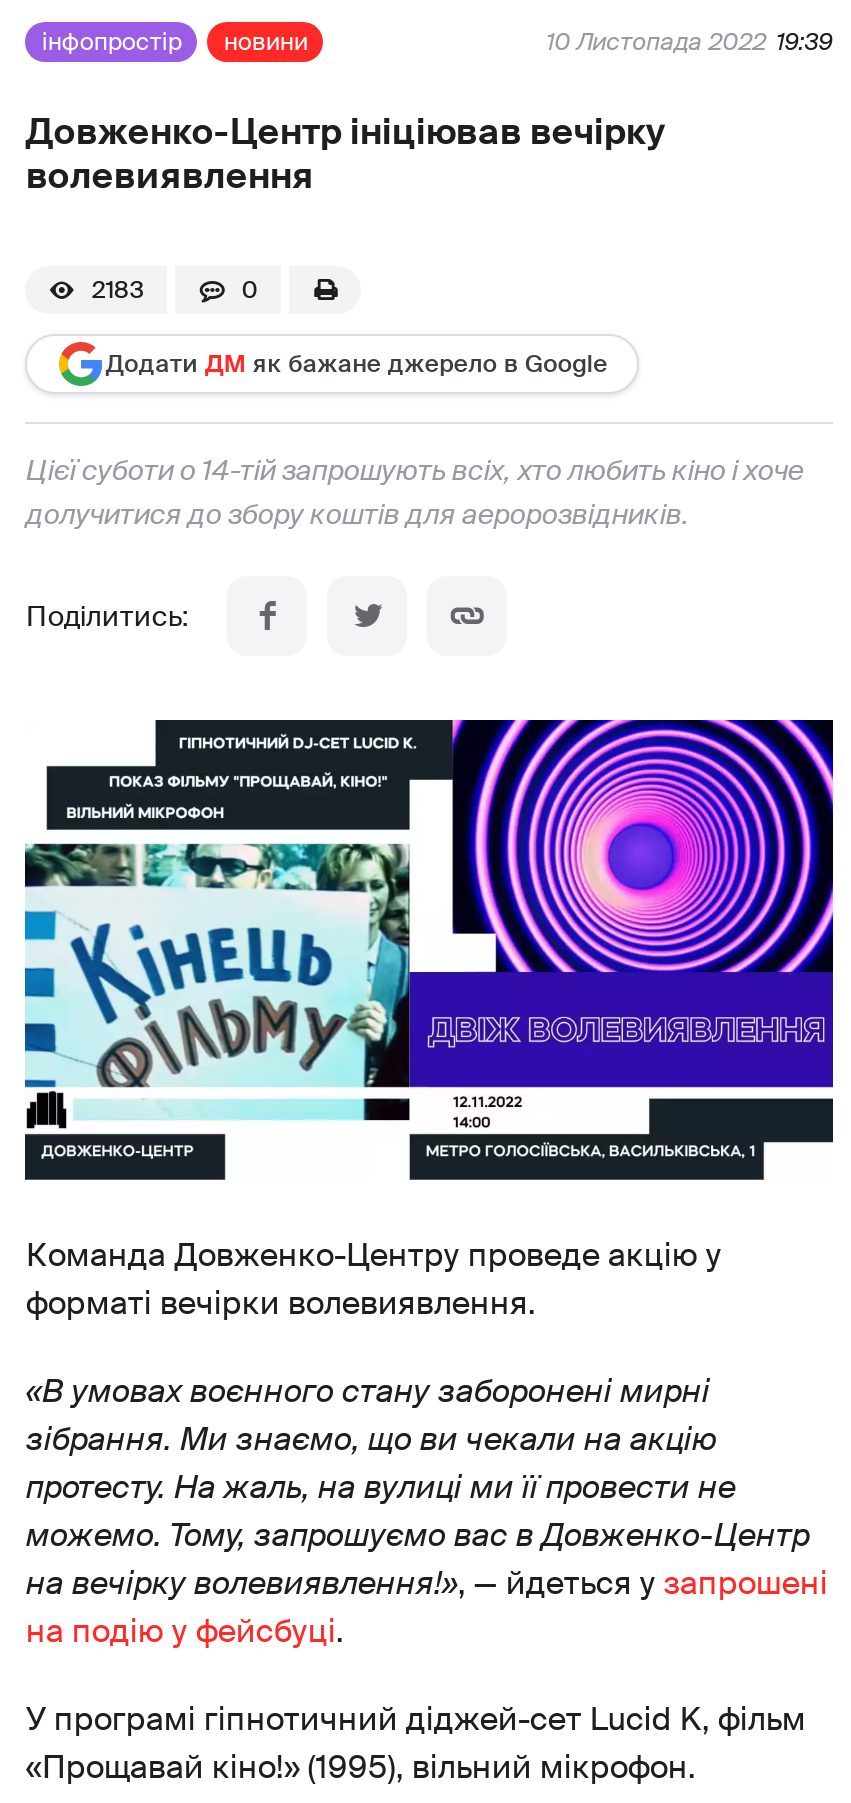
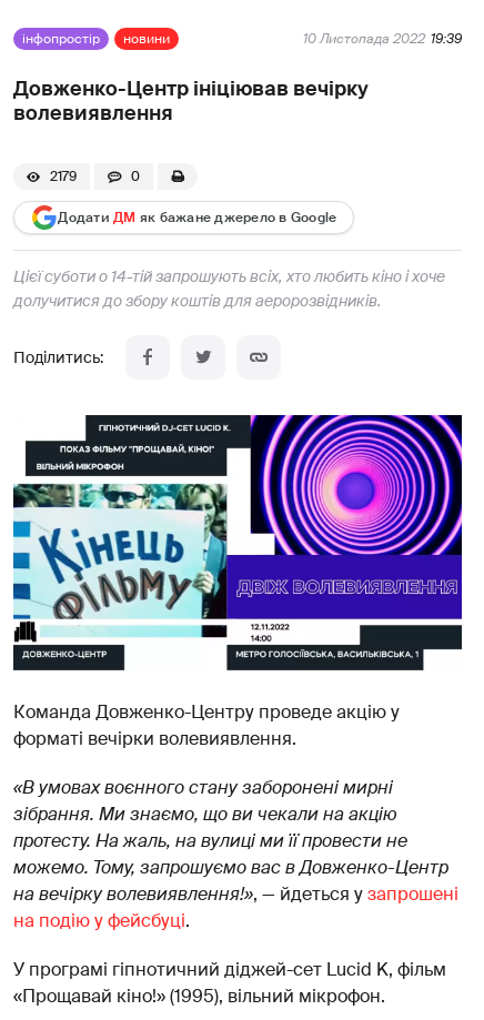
[92,274,144,306] 2183 -> [50,167,77,185] 2179

